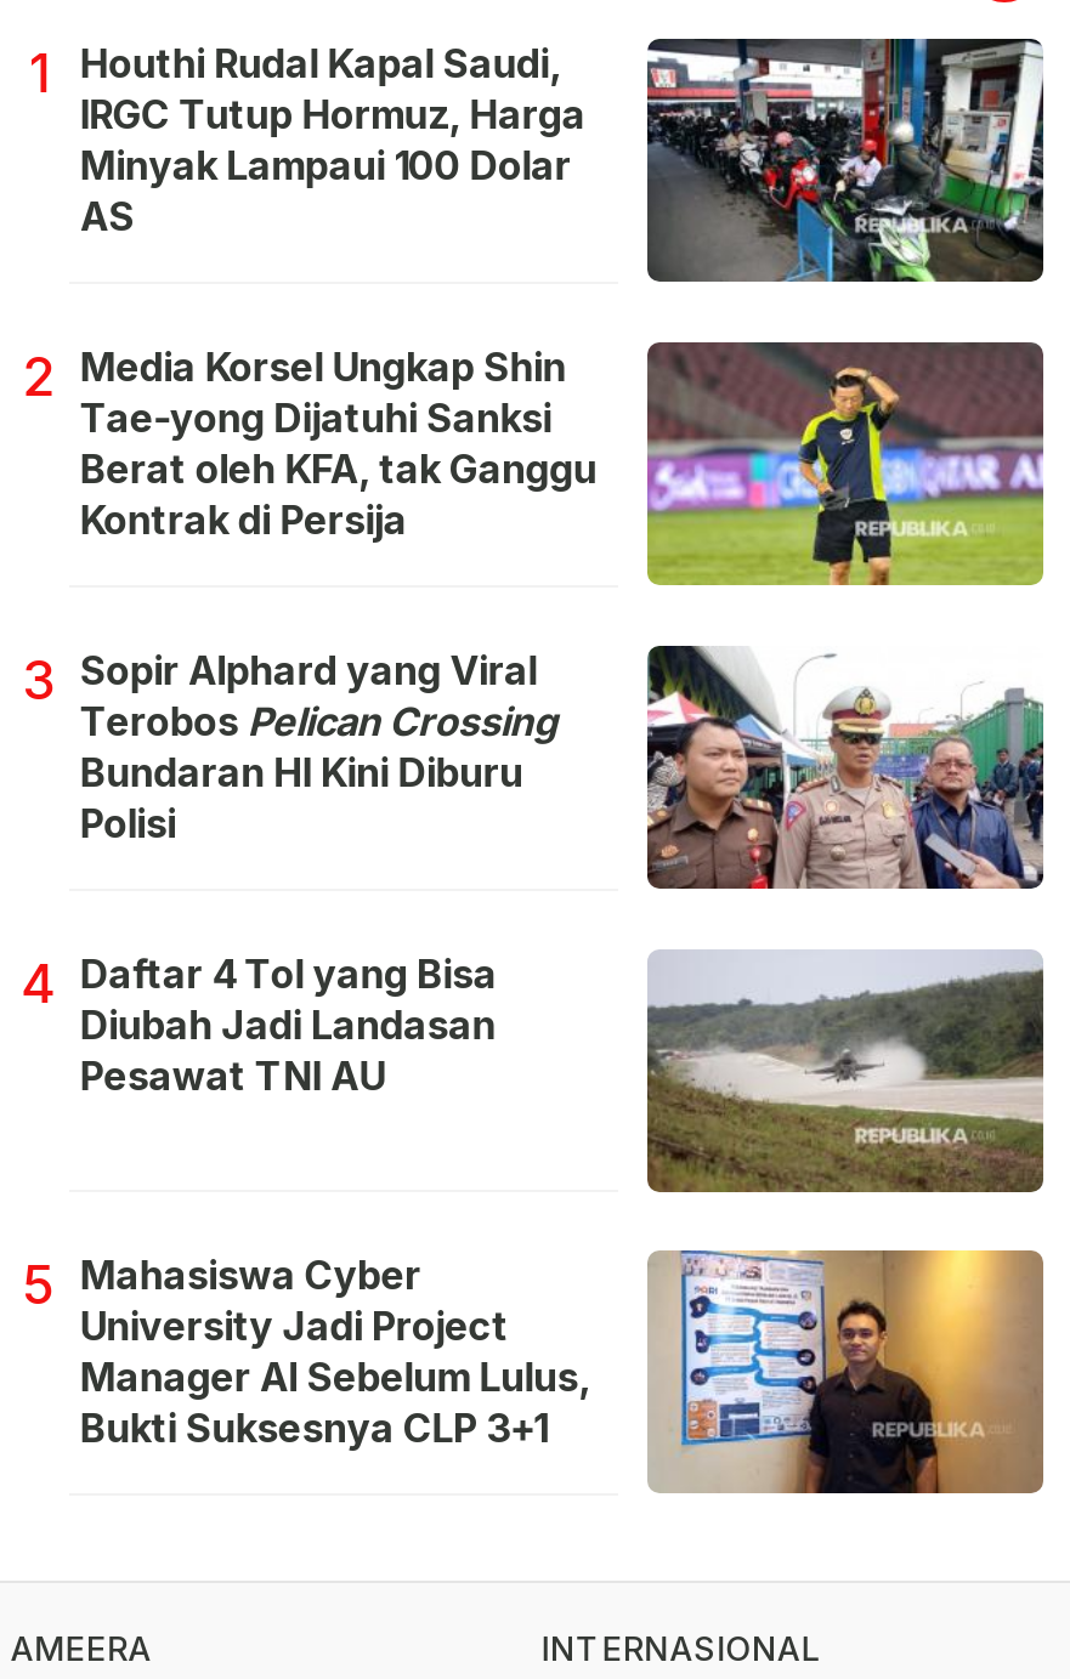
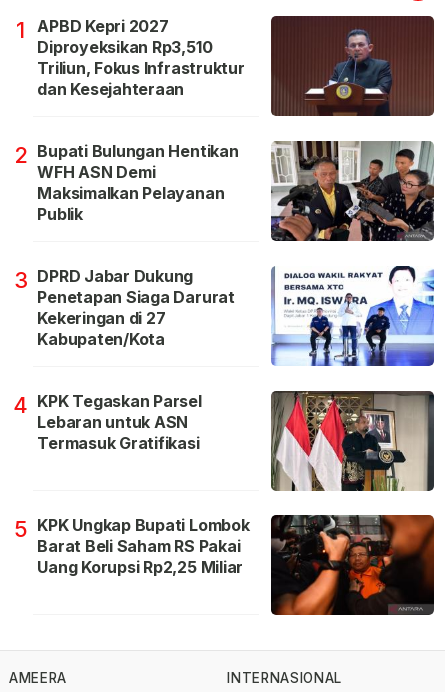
[80,36,1043,284] [image] | Houthi Rudal Kapal Saudi, | IRGC Tutup Hormuz, Harga | Minyak Lampaui 100 Dolar | AS -> [37,16,435,117] [image] | APBD Kepri 2027 | Diproyeksikan Rp3,510 | Triliun, Fokus Infrastruktur | dan Kesejahteraan
[22,342,1046,588] [image] | 2 Media Korsel Ungkap Shin | Tae-yong Dijatuhi Sanksi | Berat oleh KFA, tak Ganggu | Kontrak di Persija -> [14,141,435,242] [image] | 2 Bupati Bulungan Hentikan | WFH ASN Demi | Maksimalkan Pelayanan | Publik
[22,643,1046,891] [image] | 3 Sopir Alphard yang Viral | Terobos Pelican Crossing | Bundaran HI Kini Diburu | Polisi -> [14,265,435,367] [image] | 3 DPRD Jabar Dukung | Penetapan Siaga Darurat | Kekeringan di 27 | Kabupaten/Kota
[21,951,497,1101] 4 Daftar 4 Tol yang Bisa | Diubah Jadi Landasan | Pesawat TNI AU -> [13,391,202,453] 4 KPK Tegaskan Parsel | Lebaran untuk ASN | Termasuk Gratifikasi
[647,952,1043,1195] [image] -> [271,390,434,492] [image]
[22,1248,1046,1496] [image] | 5 Mahasiswa Cyber | University Jadi Project | Manager AI Sebelum Lulus, | Bukti Suksesnya CLP 3+1 -> [14,514,435,616] [image] | 5 KPK Ungkap Bupati Lombok | Barat Beli Saham RS Pakai | Uang Korupsi Rp2,25 Miliar

